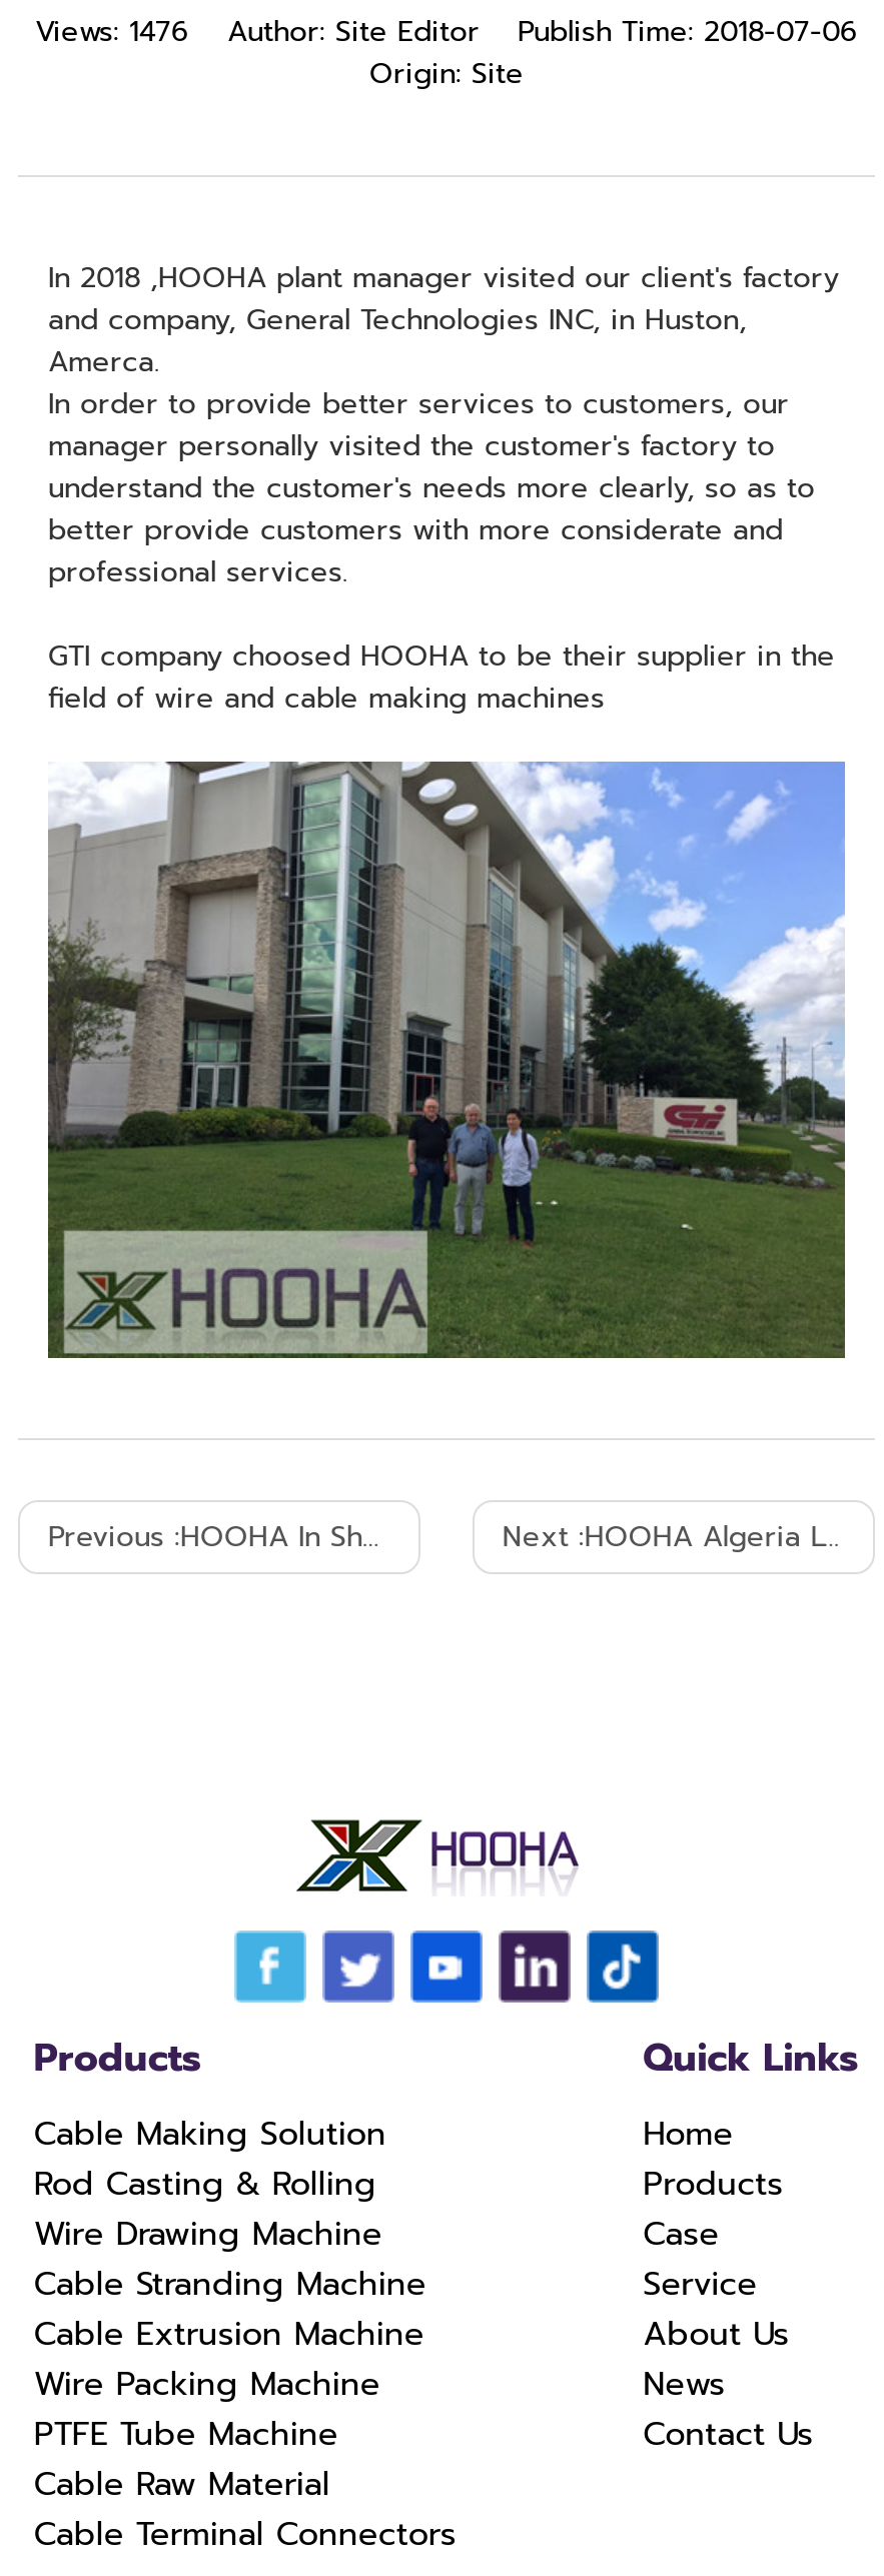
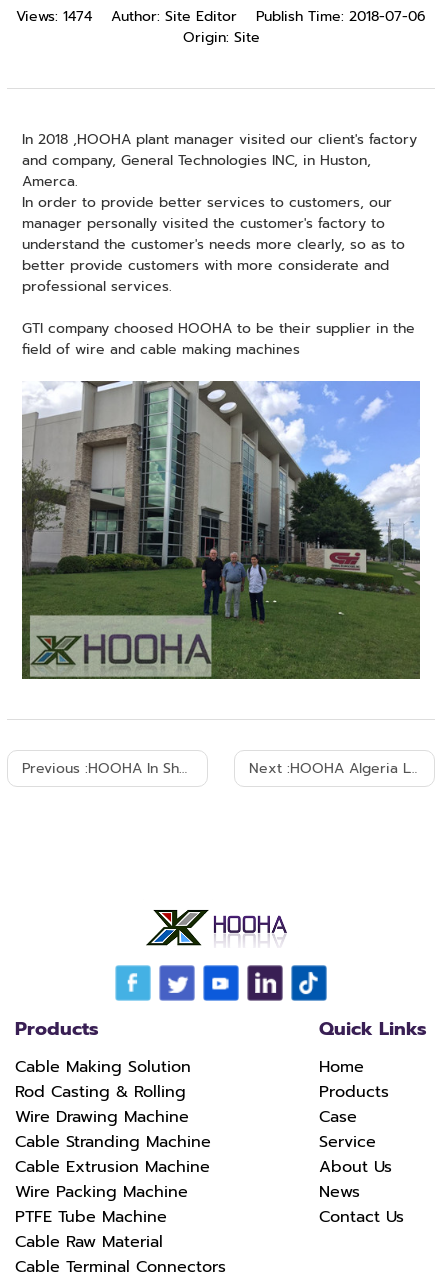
[35,11,858,53] Views: 1476 Author: Site Editor Publish Time: 2018-07-06 -> [16,6,426,27] Views: 1474 Author: Site Editor Publish Time: 2018-07-06

